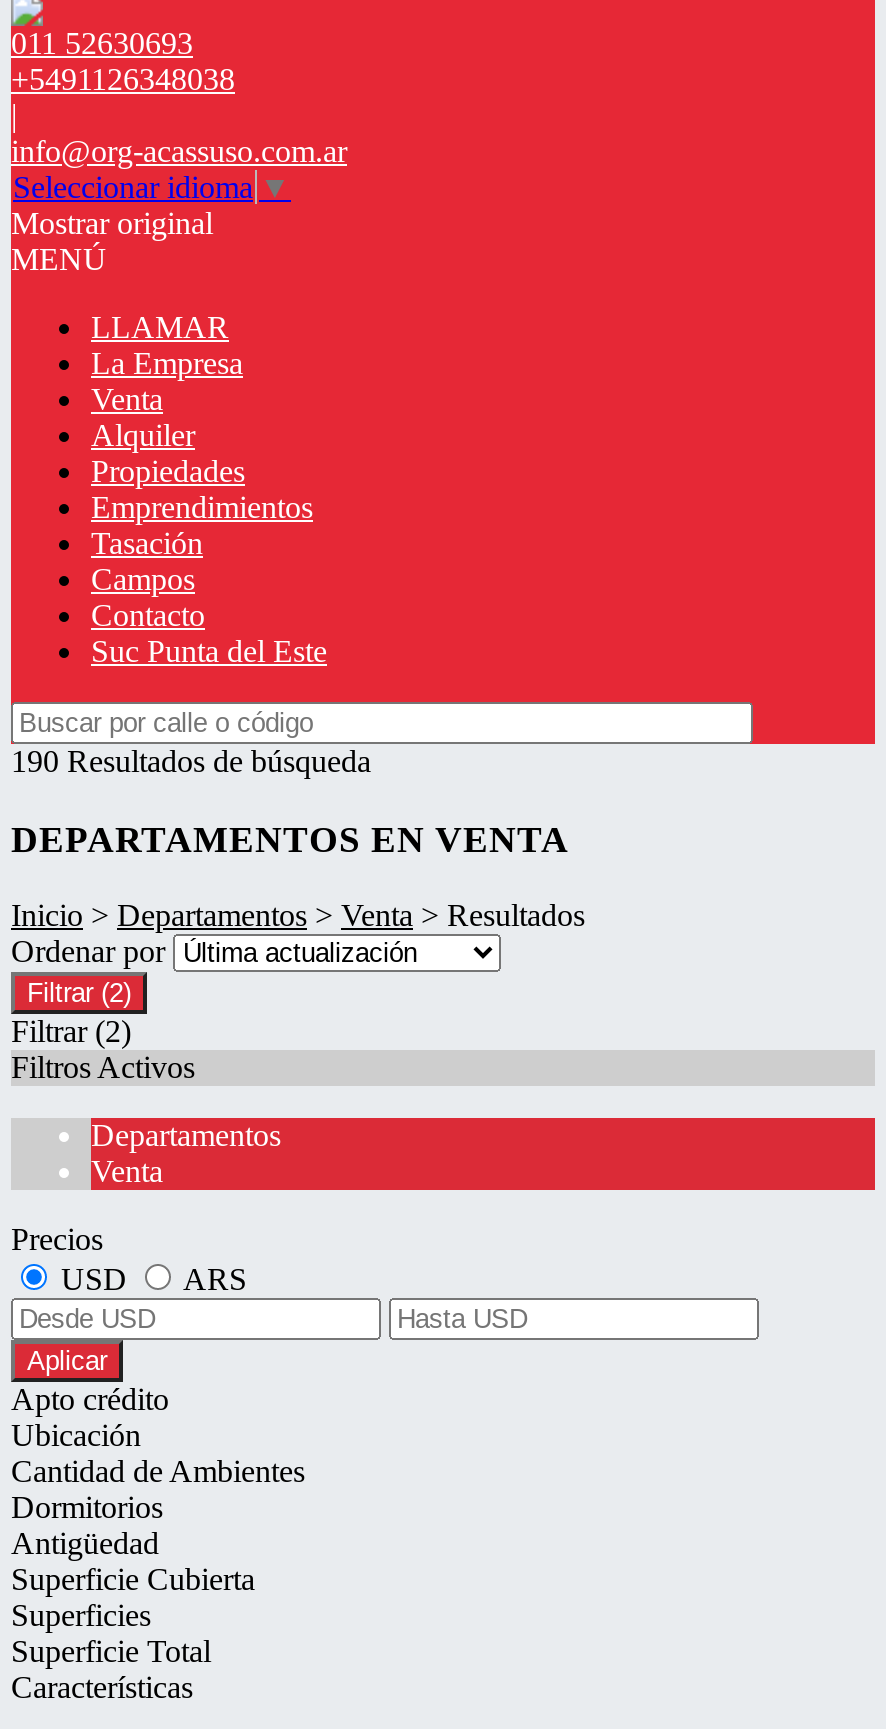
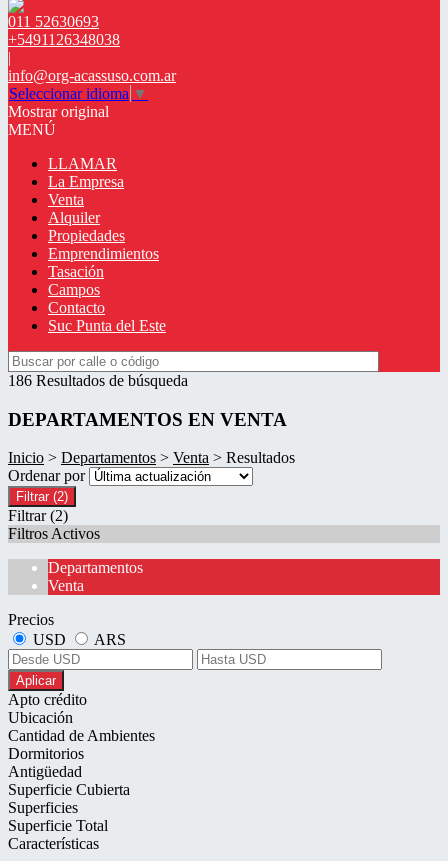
[11,744,371,778] 190 Resultados de búsqueda -> [8,372,188,389] 186 Resultados de búsqueda

